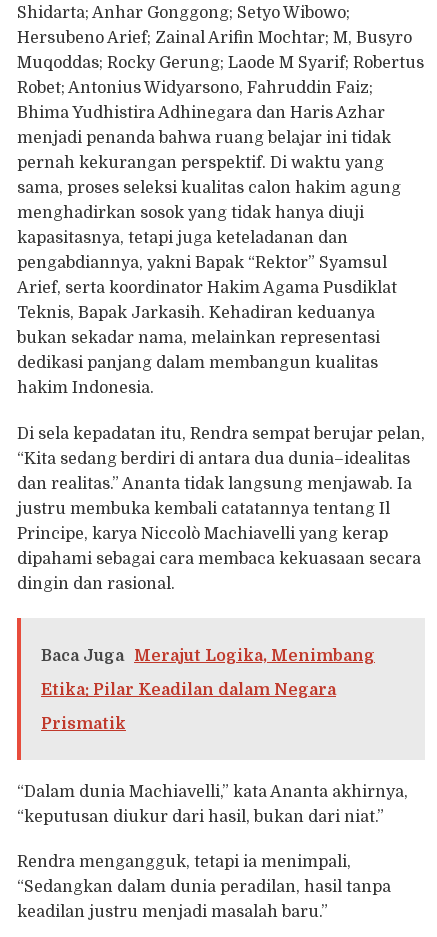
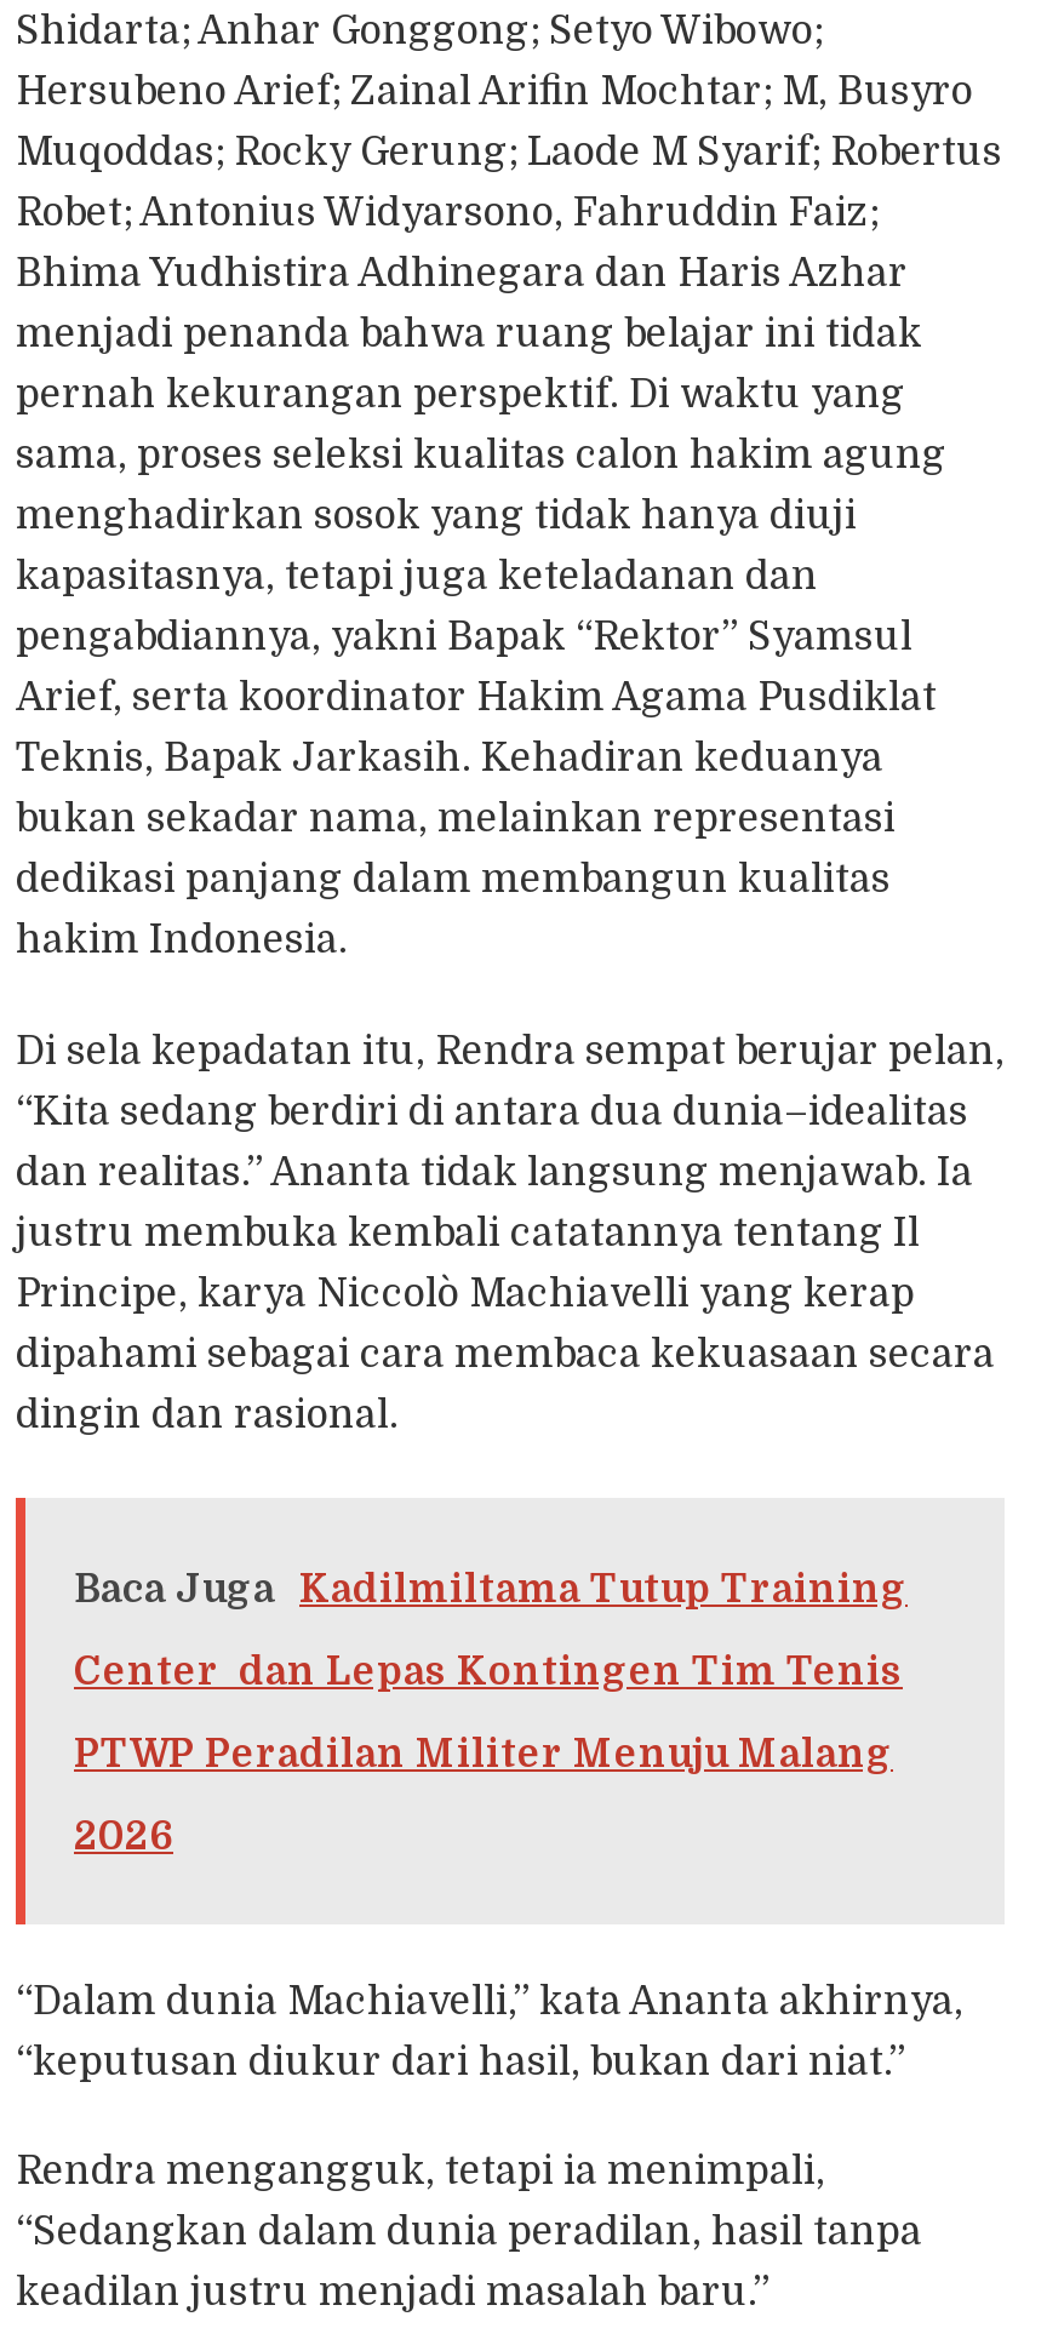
[41,647,375,733] Baca Juga Merajut Logika, Menimbang | Etika: Pilar Keadilan dalam Negara | Prismatik -> [74,1567,908,1858] Baca Juga Kadilmiltama Tutup Training | Center dan Lepas Kontingen Tim Tenis | PTWP Peradilan Militer Menuju Malang | 2026

